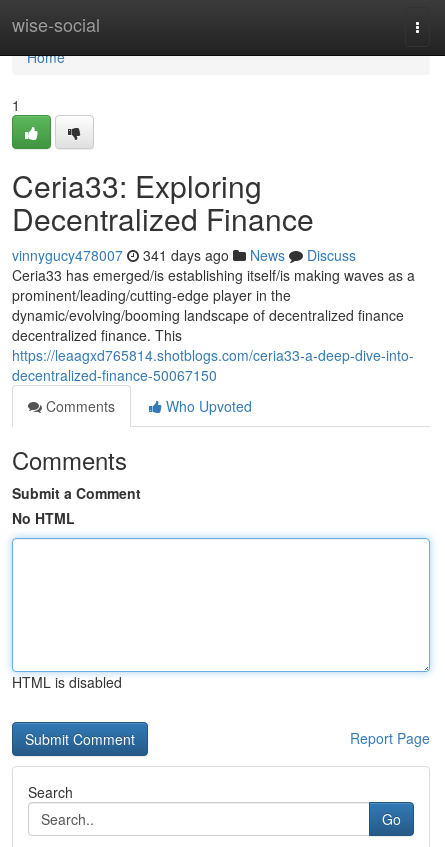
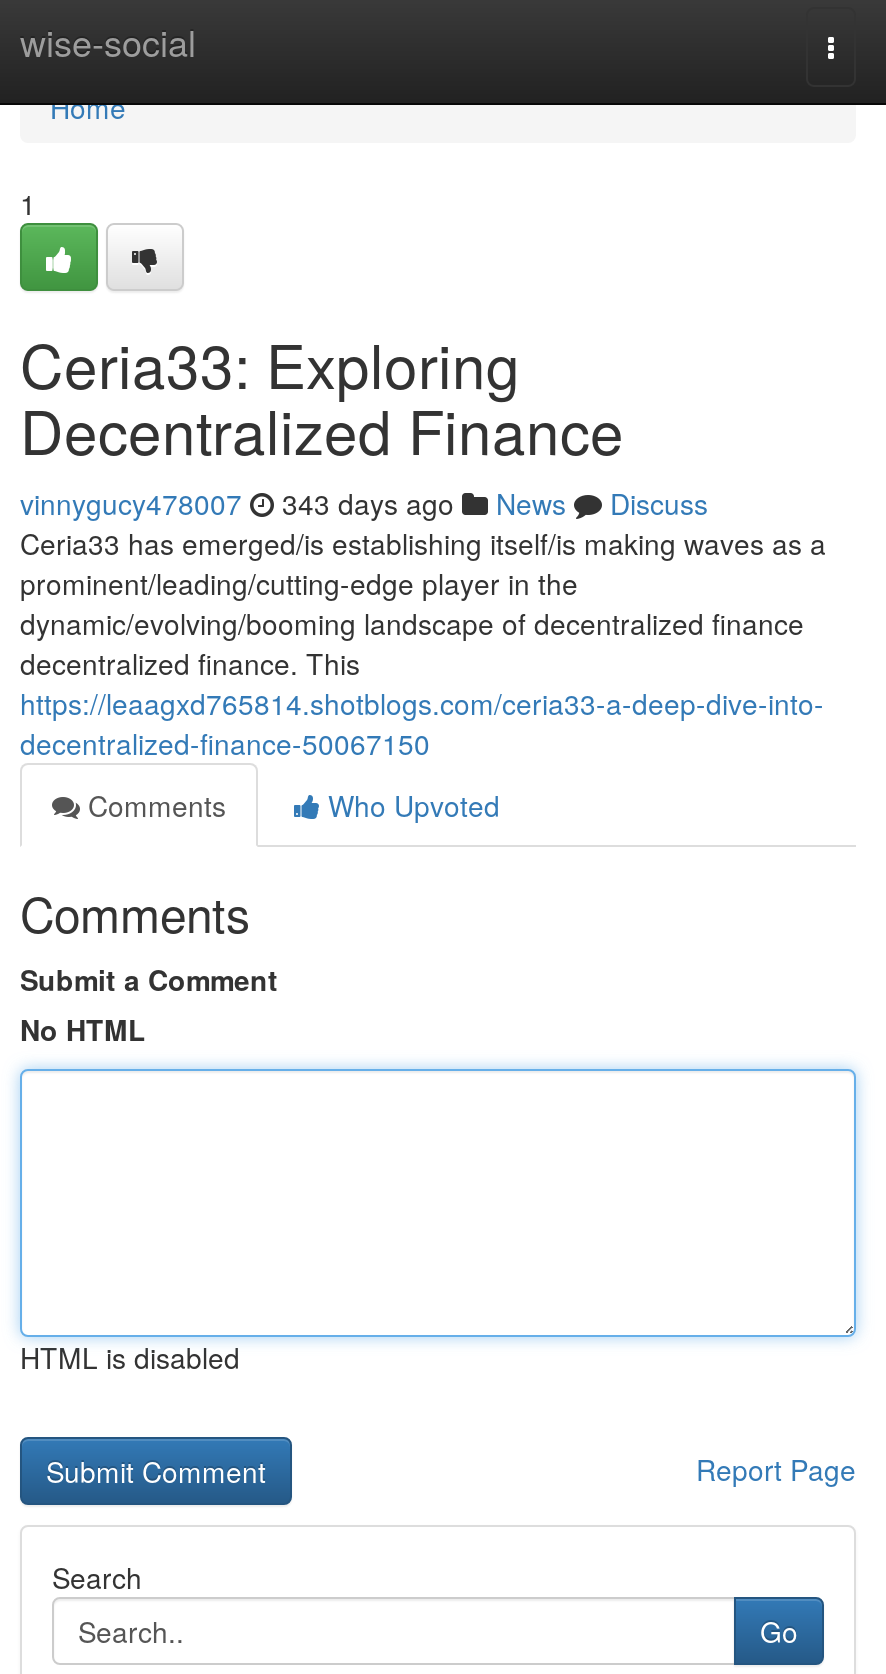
[12,245,356,265] vinnygucy478007 341 days ago News Discuss -> [20,483,708,523] vinnygucy478007 343 days ago News Discuss

